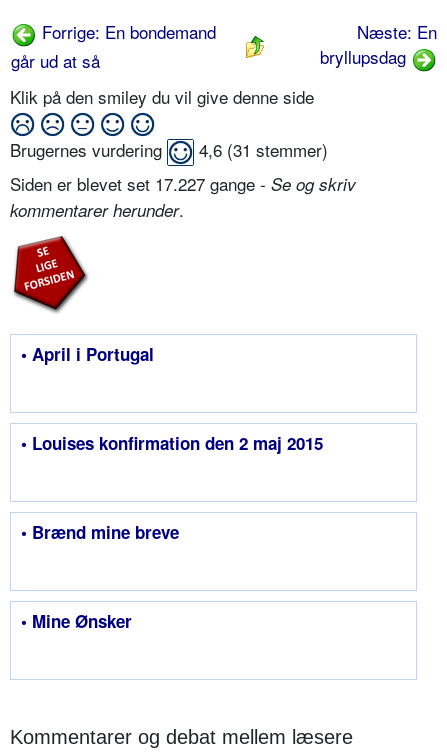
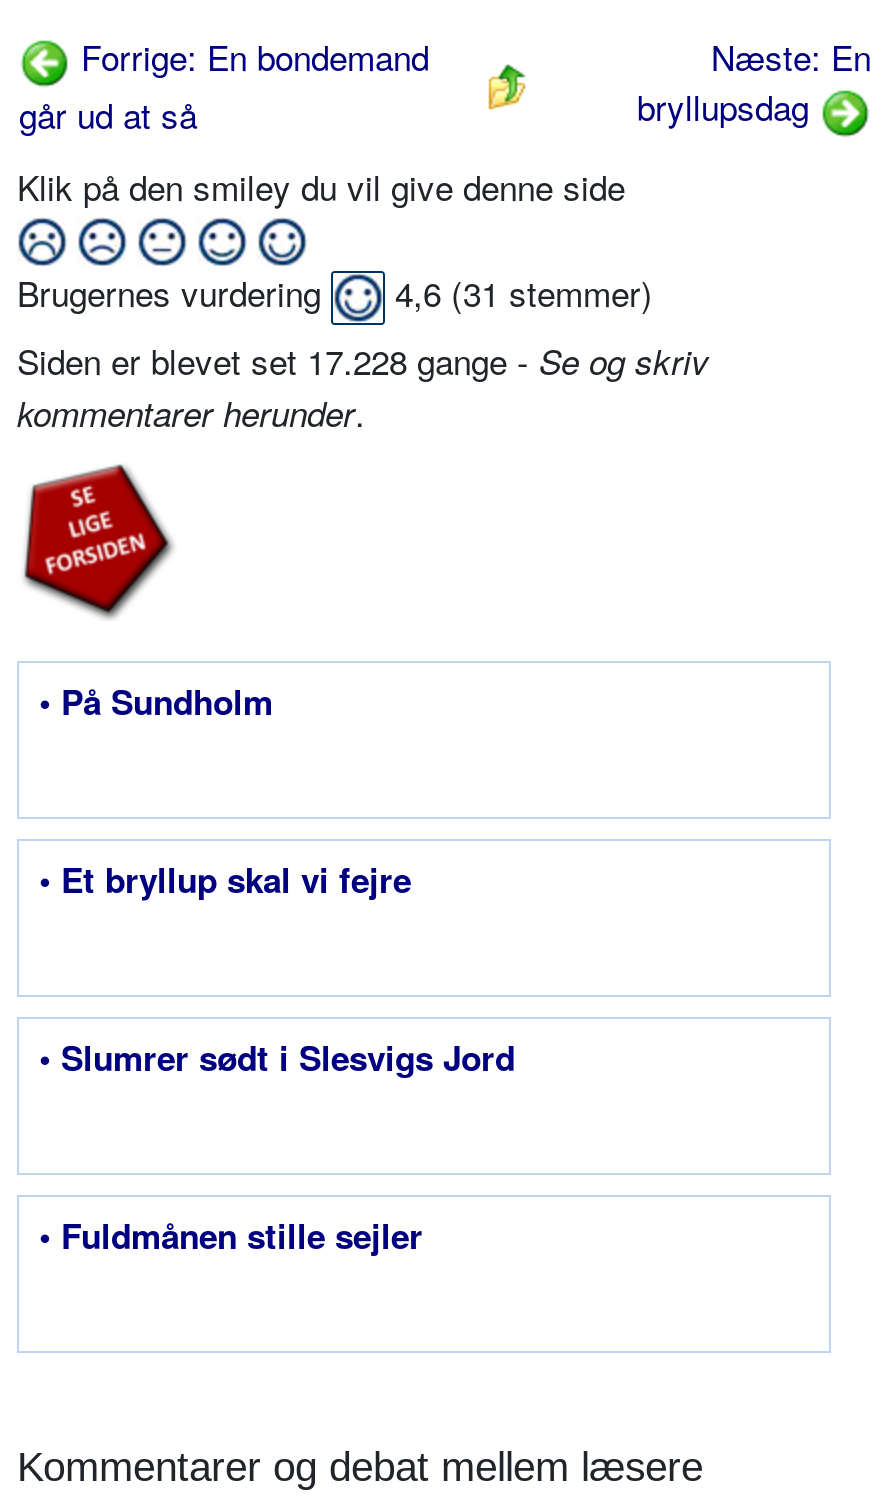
[10,171,356,196] Siden er blevet set 17.227 gange - Se og skriv -> [17,335,709,385] Siden er blevet set 17.228 gange - Se og skriv
[21,342,154,366] • April i Portugal -> [39,677,273,725] • På Sundholm
[21,431,323,455] • Louises konfirmation den 2 maj 2015 -> [39,855,411,903] • Et bryllup skal vi fejre
[21,520,179,544] • Brænd mine breve -> [39,1033,515,1081] • Slumrer sødt i Slesvigs Jord
[21,609,132,633] • Mine Ønsker -> [39,1211,423,1259] • Fuldmånen stille sejler

